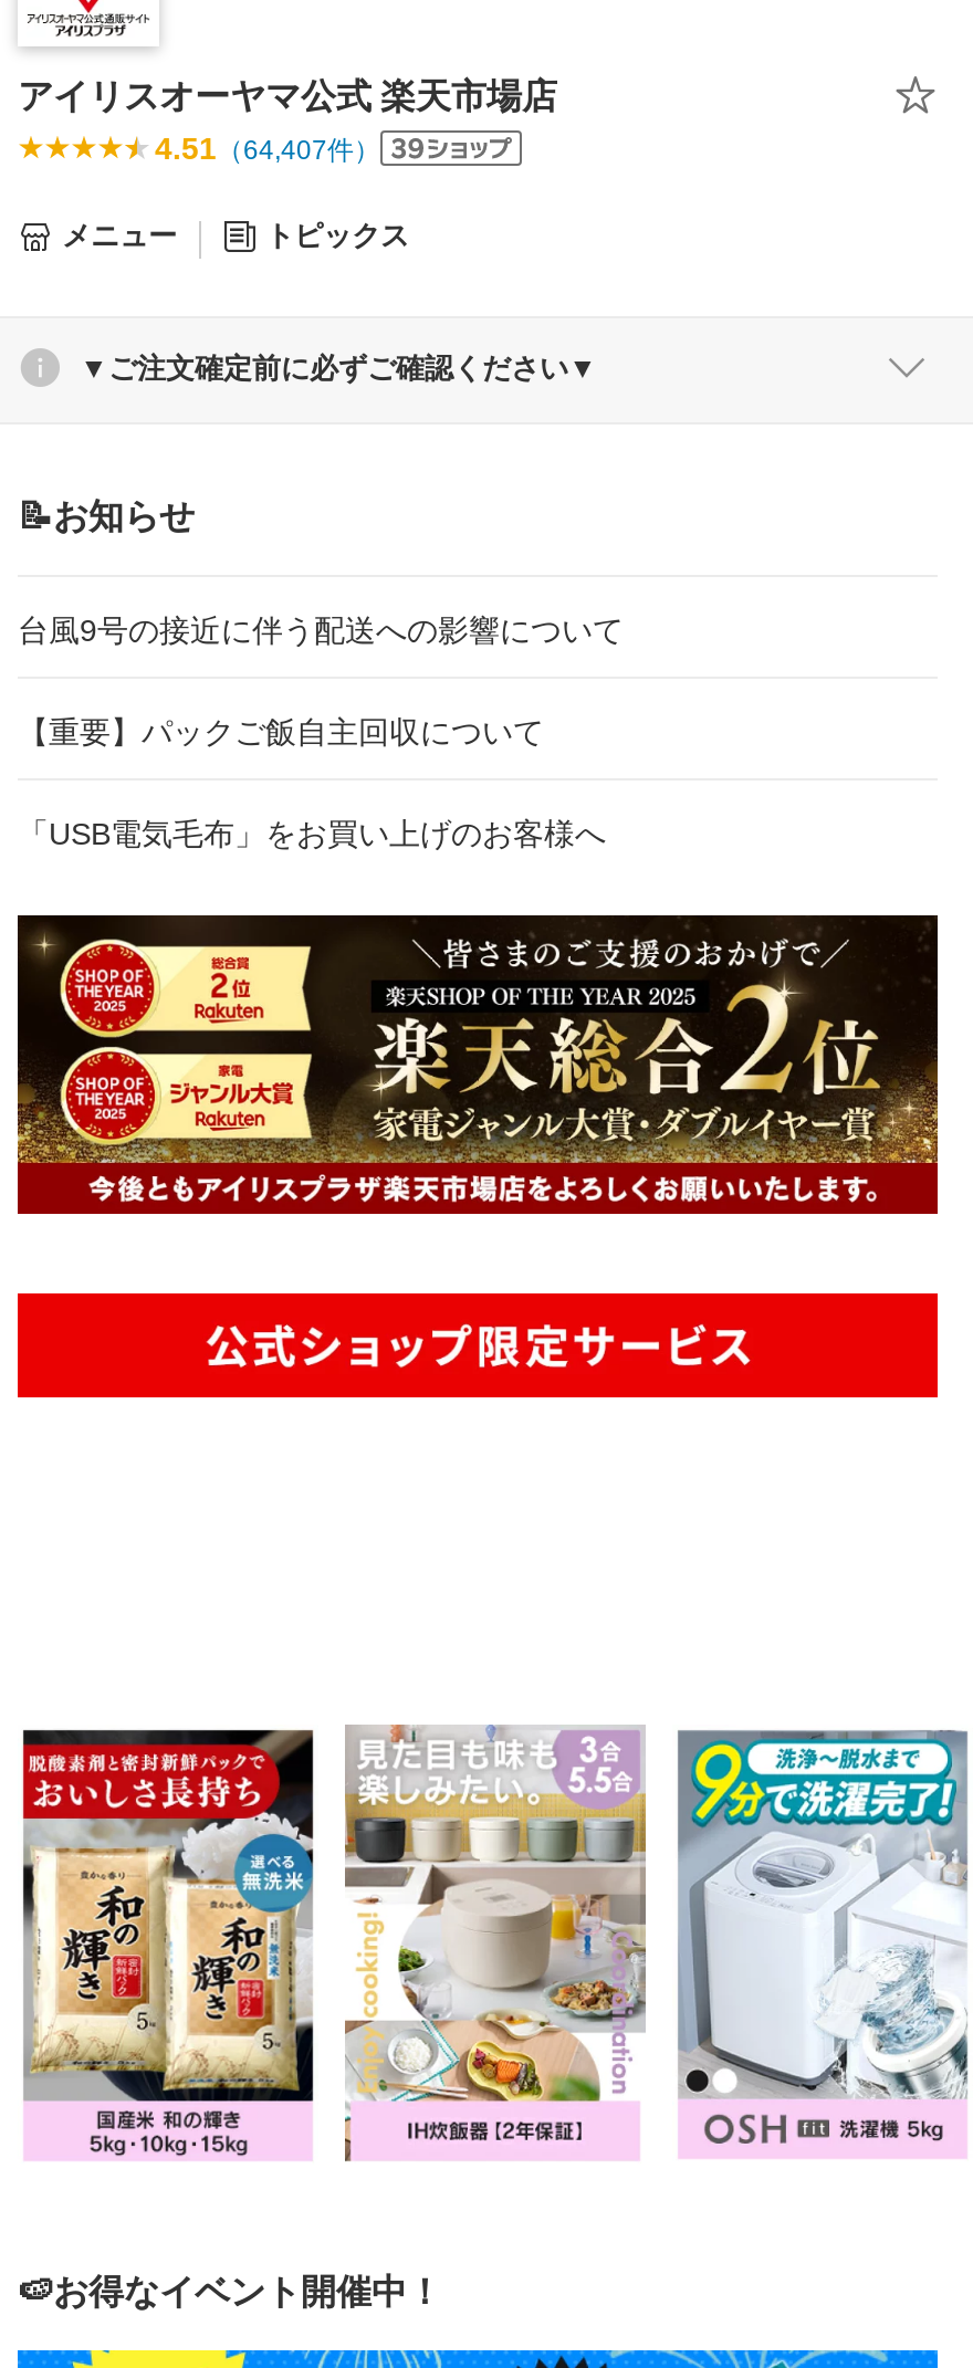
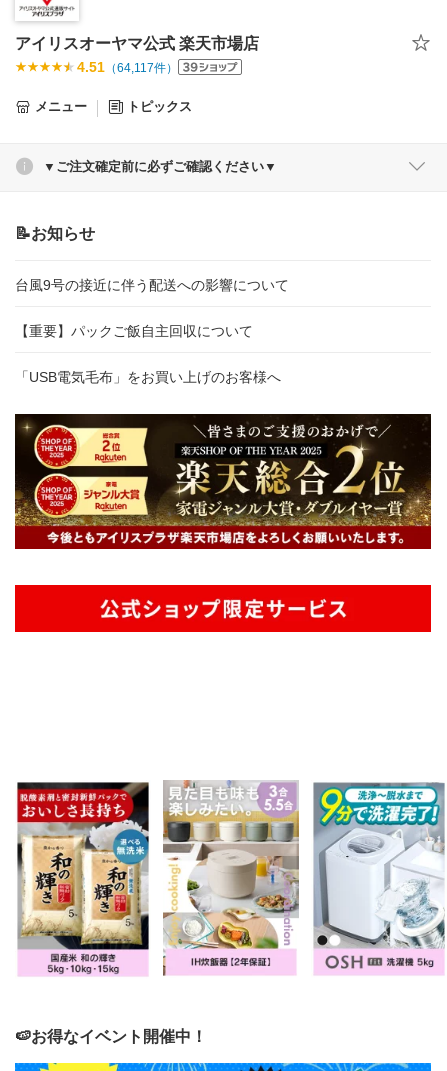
[155,131,380,166] 4.51（64,407件） -> [77,59,178,75] 4.51（64,117件）

